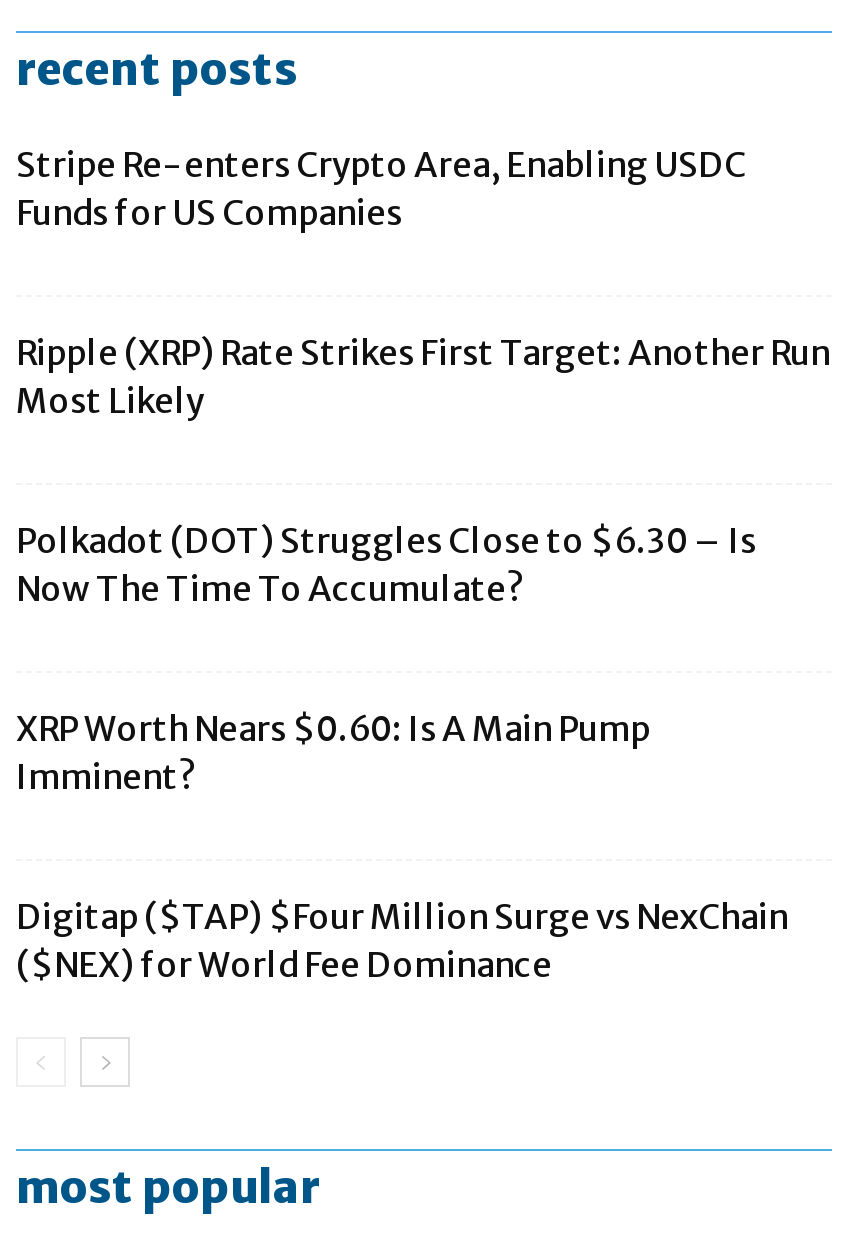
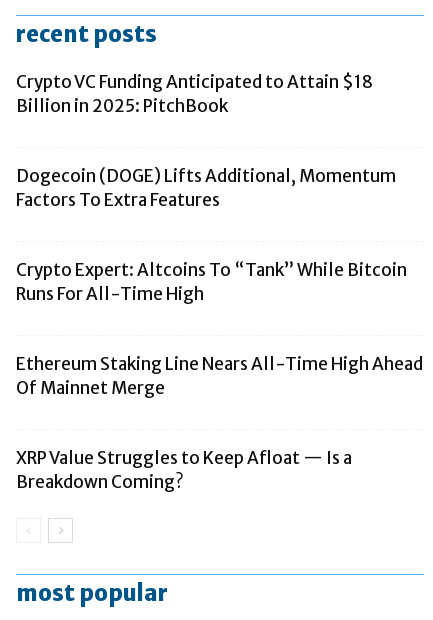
[16,142,746,234] Stripe Re-enters Crypto Area, Enabling USDC | Funds for US Companies -> [16,71,373,117] Crypto VC Funding Anticipated to Attain $18 | Billion in 2025: PitchBook
[16,330,830,422] Ripple (XRP) Rate Strikes First Target: Another Run | Most Likely -> [16,165,396,211] Dogecoin (DOGE) Lifts Additional, Momentum | Factors To Extra Features
[16,518,756,610] Polkadot (DOT) Struggles Close to $6.30 – Is | Now The Time To Accumulate? -> [16,259,407,305] Crypto Expert: Altcoins To “Tank” While Bitcoin | Runs For All-Time High
[16,706,650,798] XRP Worth Nears $0.60: Is A Main Pump | Imminent? -> [16,353,423,399] Ethereum Staking Line Nears All-Time High Ahead | Of Mainnet Merge
[16,894,788,986] Digitap ($TAP) $Four Million Surge vs NexChain | ($NEX) for World Fee Dominance -> [16,447,352,493] XRP Value Struggles to Keep Afloat — Is a | Breakdown Coming?

